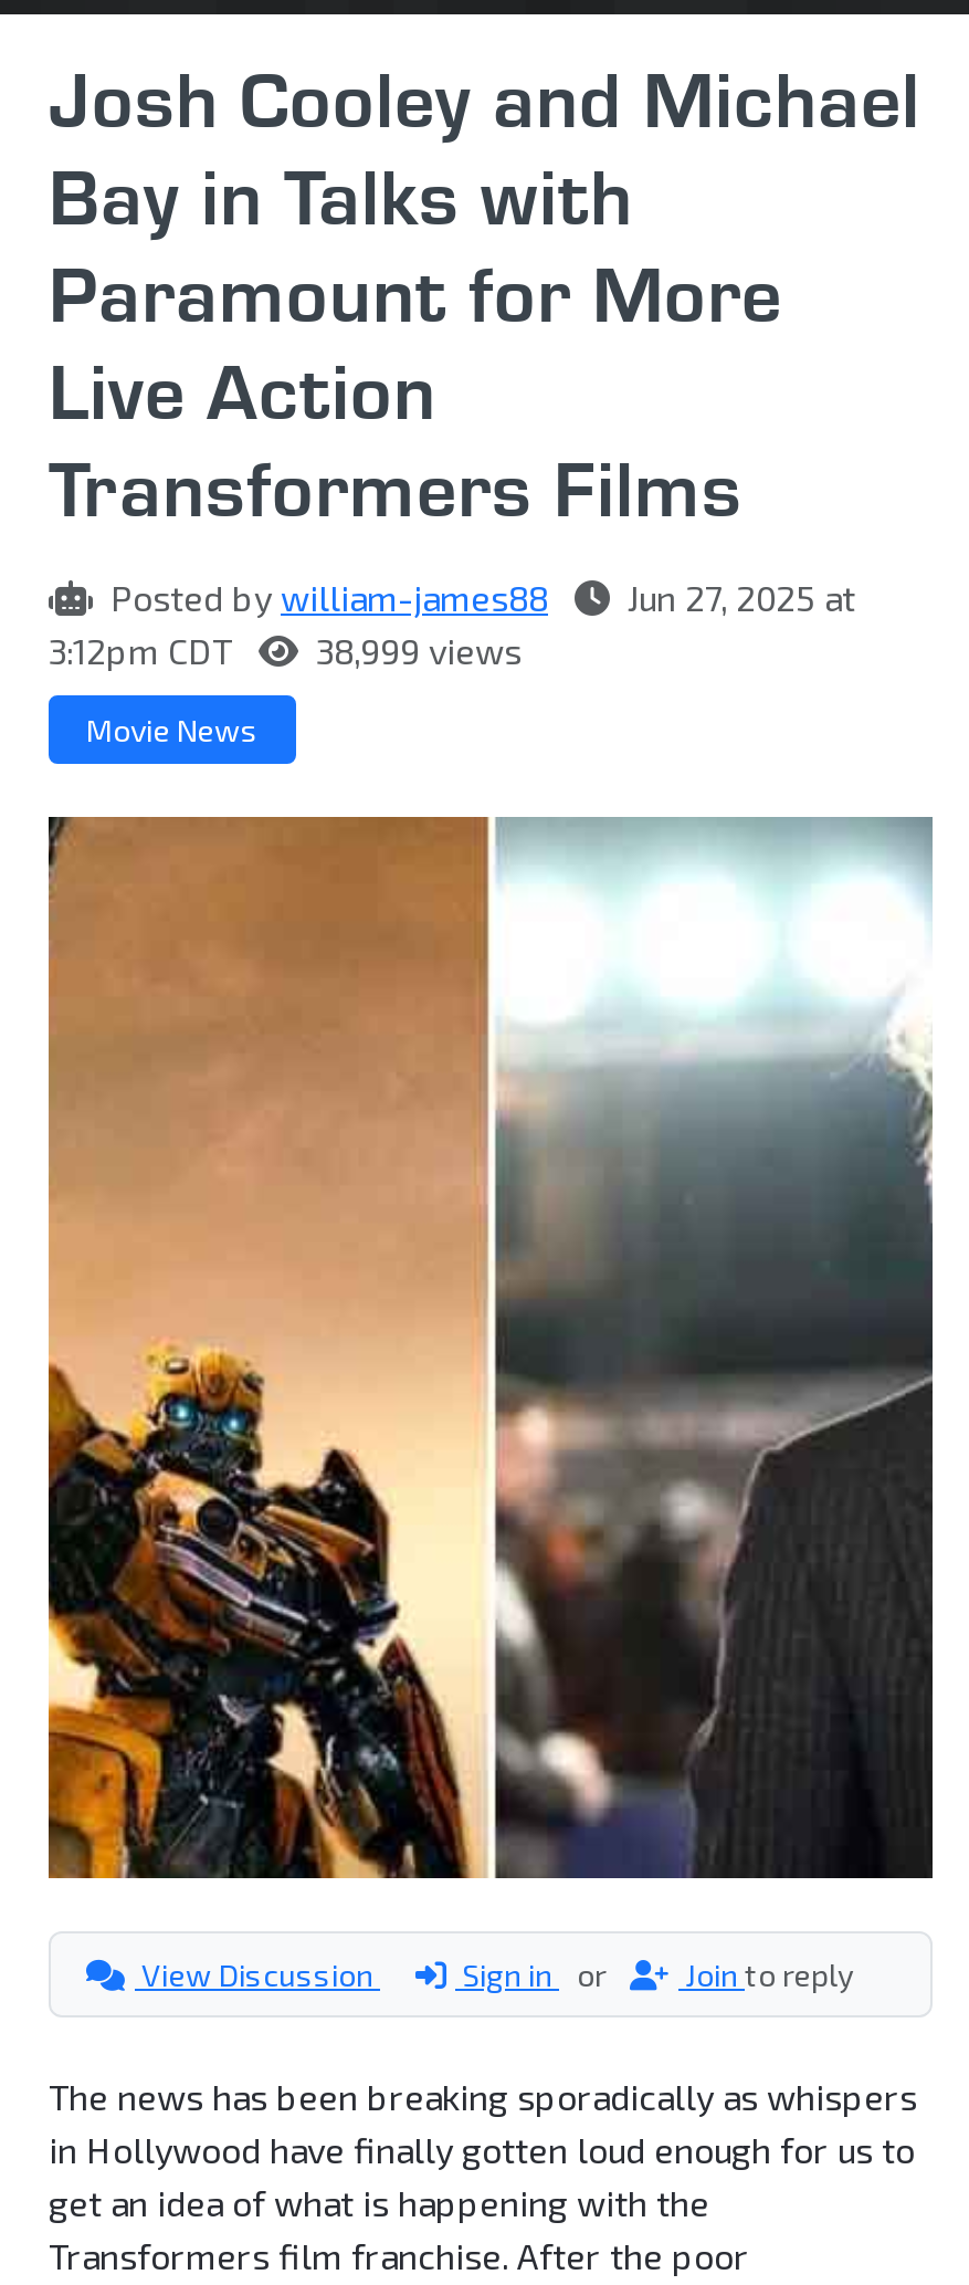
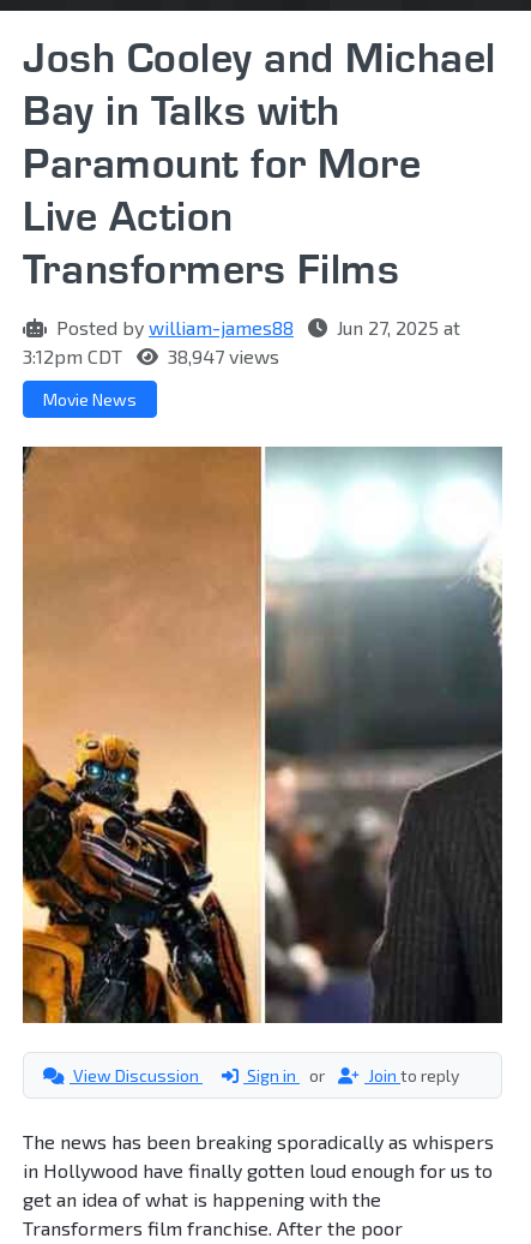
[49,629,522,671] 3:12pm CDT 38,999 views -> [23,345,279,368] 3:12pm CDT 38,947 views

